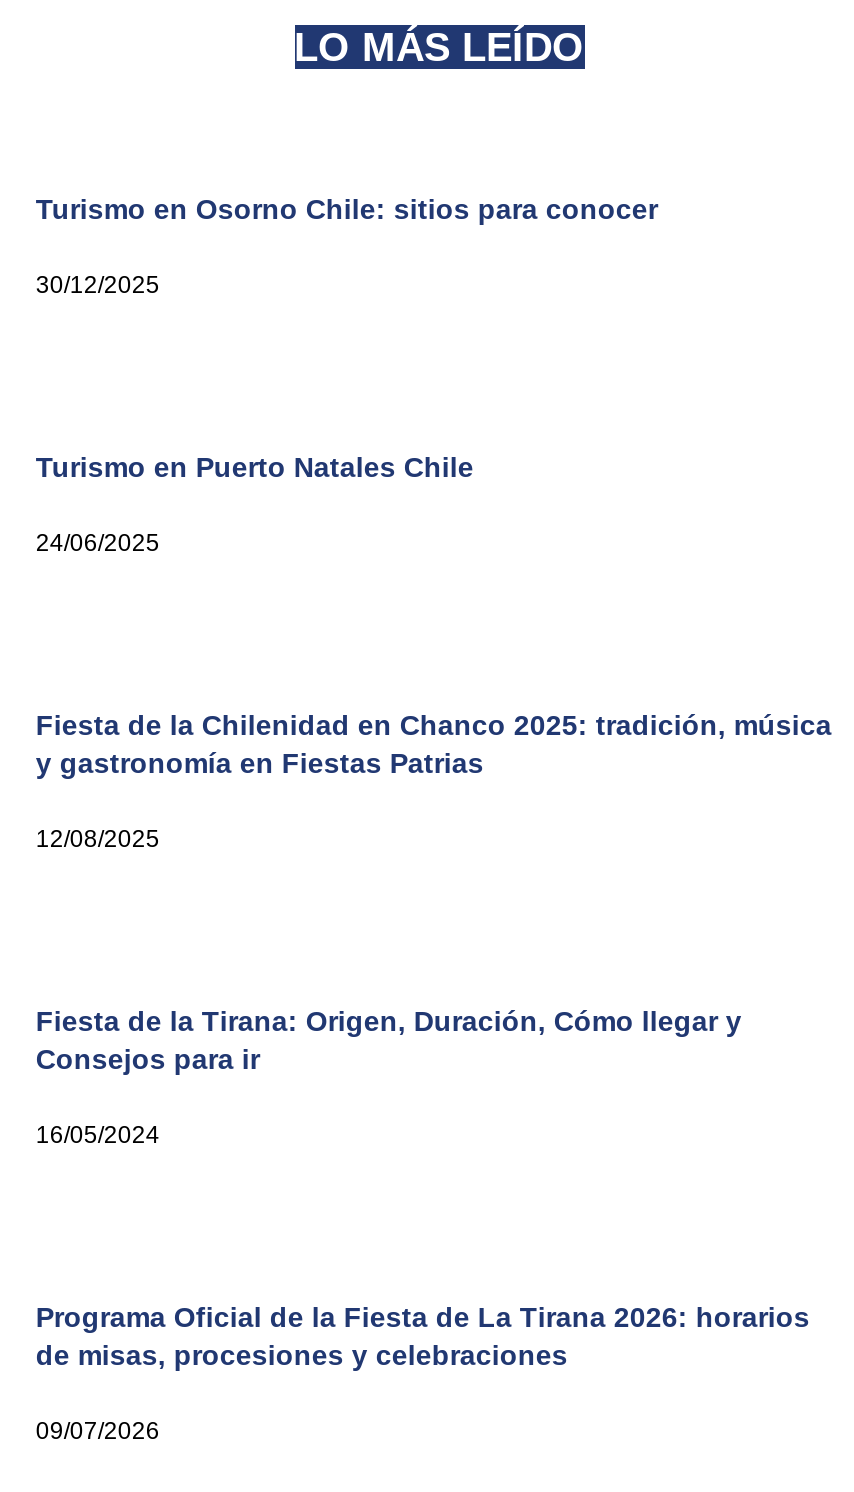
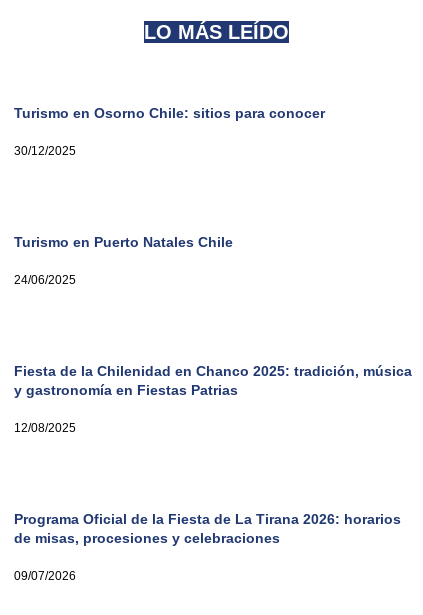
[36,1004,742,1148] Fiesta de la Tirana: Origen, Duración, Cómo llegar y | Consejos para ir | 16/05/2024 -> none

